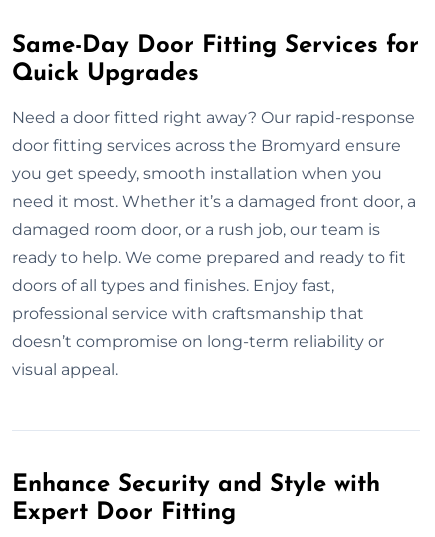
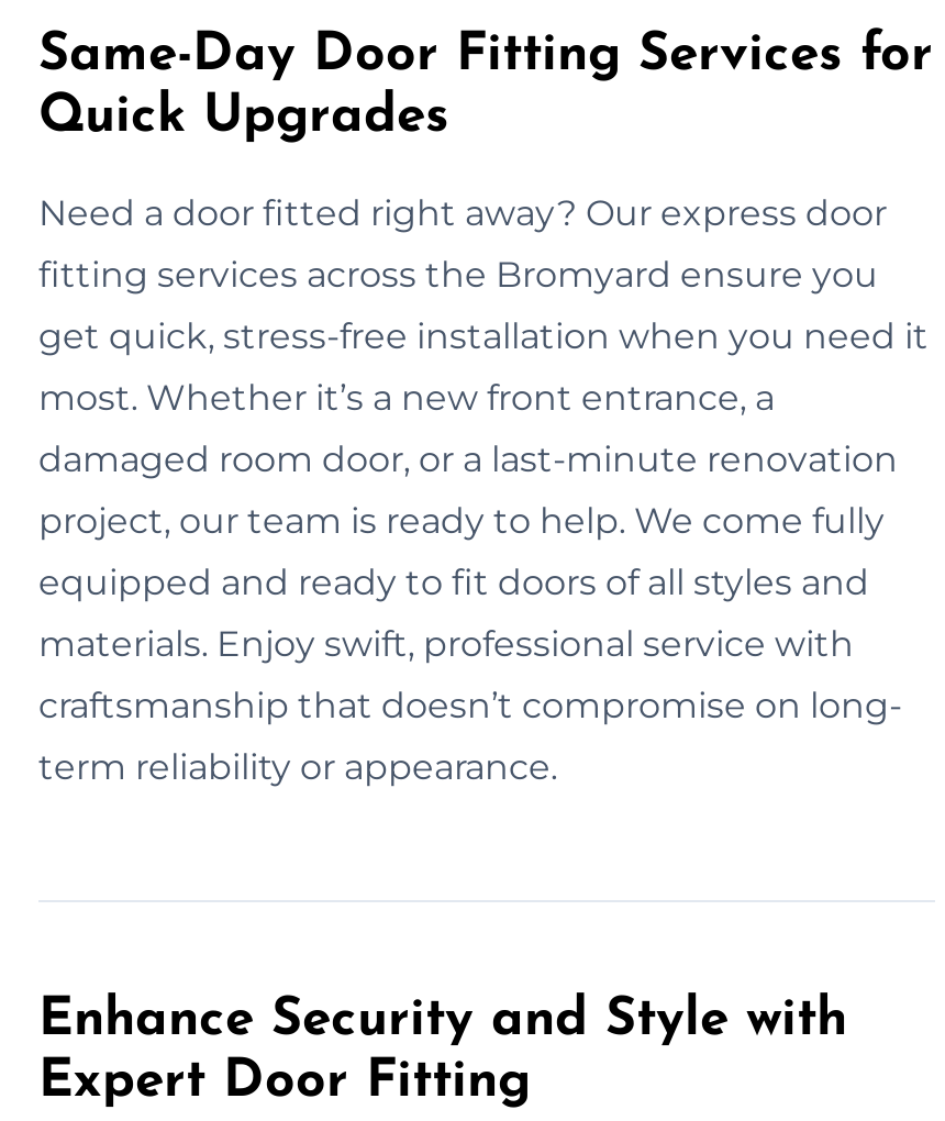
[12,108,415,127] Need a door fitted right away? Our rapid-response -> [38,192,887,233] Need a door fitted right away? Our express door
[12,136,401,155] door fitting services across the Bromyard ensure -> [38,253,878,295] fitting services across the Bromyard ensure you
[12,164,382,183] you get speedy, smooth installation when you -> [38,315,929,357] get quick, stress-free installation when you need it
[12,192,416,211] need it most. Whether it’s a damaged front door, a -> [38,376,775,418] most. Whether it’s a new front entrance, a
[12,220,380,239] damaged room door, or a rush job, our team is -> [38,438,898,480] damaged room door, or a last-minute renovation
[12,248,406,267] ready to help. We come prepared and ready to fit -> [38,499,885,541] project, our team is ready to help. We come fully
[12,276,334,295] doors of all types and finishes. Enjoy fast, -> [38,561,869,603] equipped and ready to fit doors of all styles and
[12,304,364,323] professional service with craftsmanship that -> [38,622,854,664] materials. Enjoy swift, professional service with
[12,332,384,351] doesn’t compromise on long-term reliability or -> [38,684,902,726] craftsmanship that doesn’t compromise on long-
[12,360,118,379] visual appeal. -> [38,746,557,787] term reliability or appearance.

